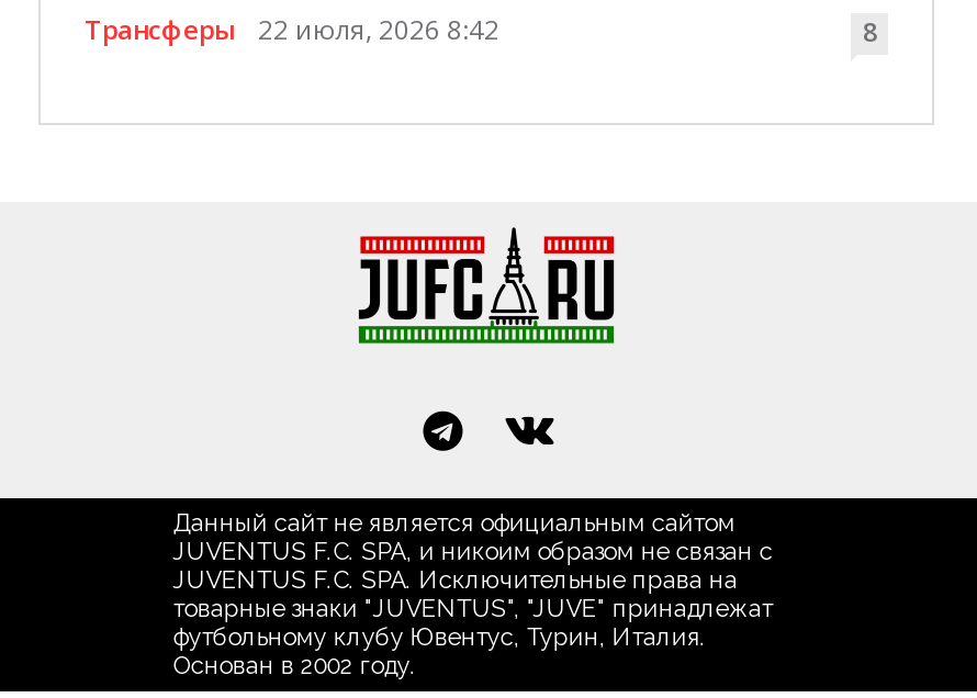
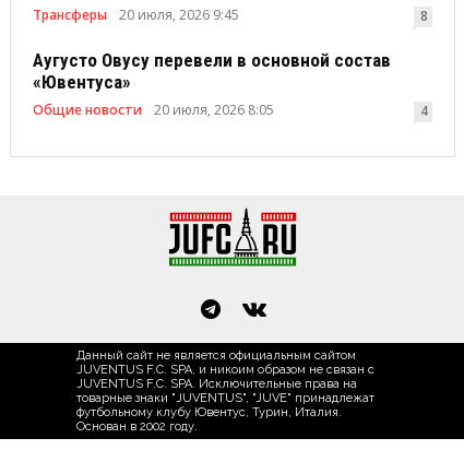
[85,11,499,48] Трансферы 22 июля, 2026 8:42 -> [33,5,239,24] Трансферы 20 июля, 2026 9:45
none -> [33,49,427,120] Аугусто Овусу перевели в основной состав | «Ювентуса» | Общие новости | 20 июля, 2026 8:05 | 4

